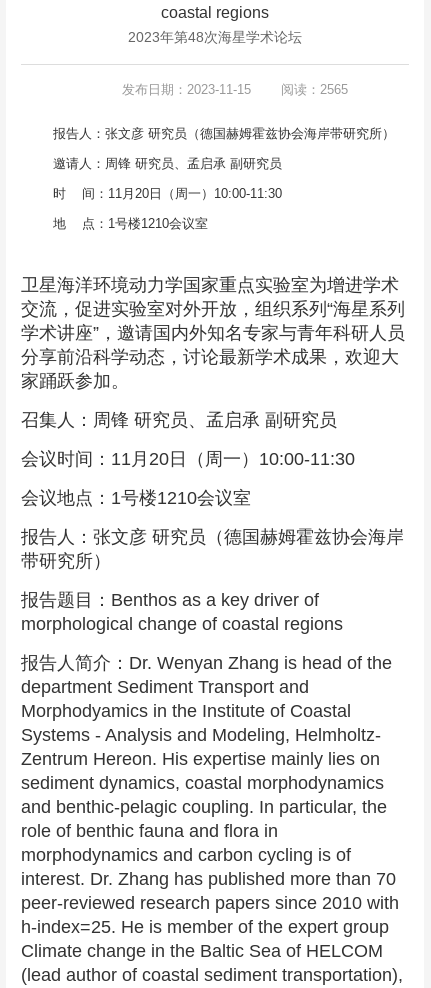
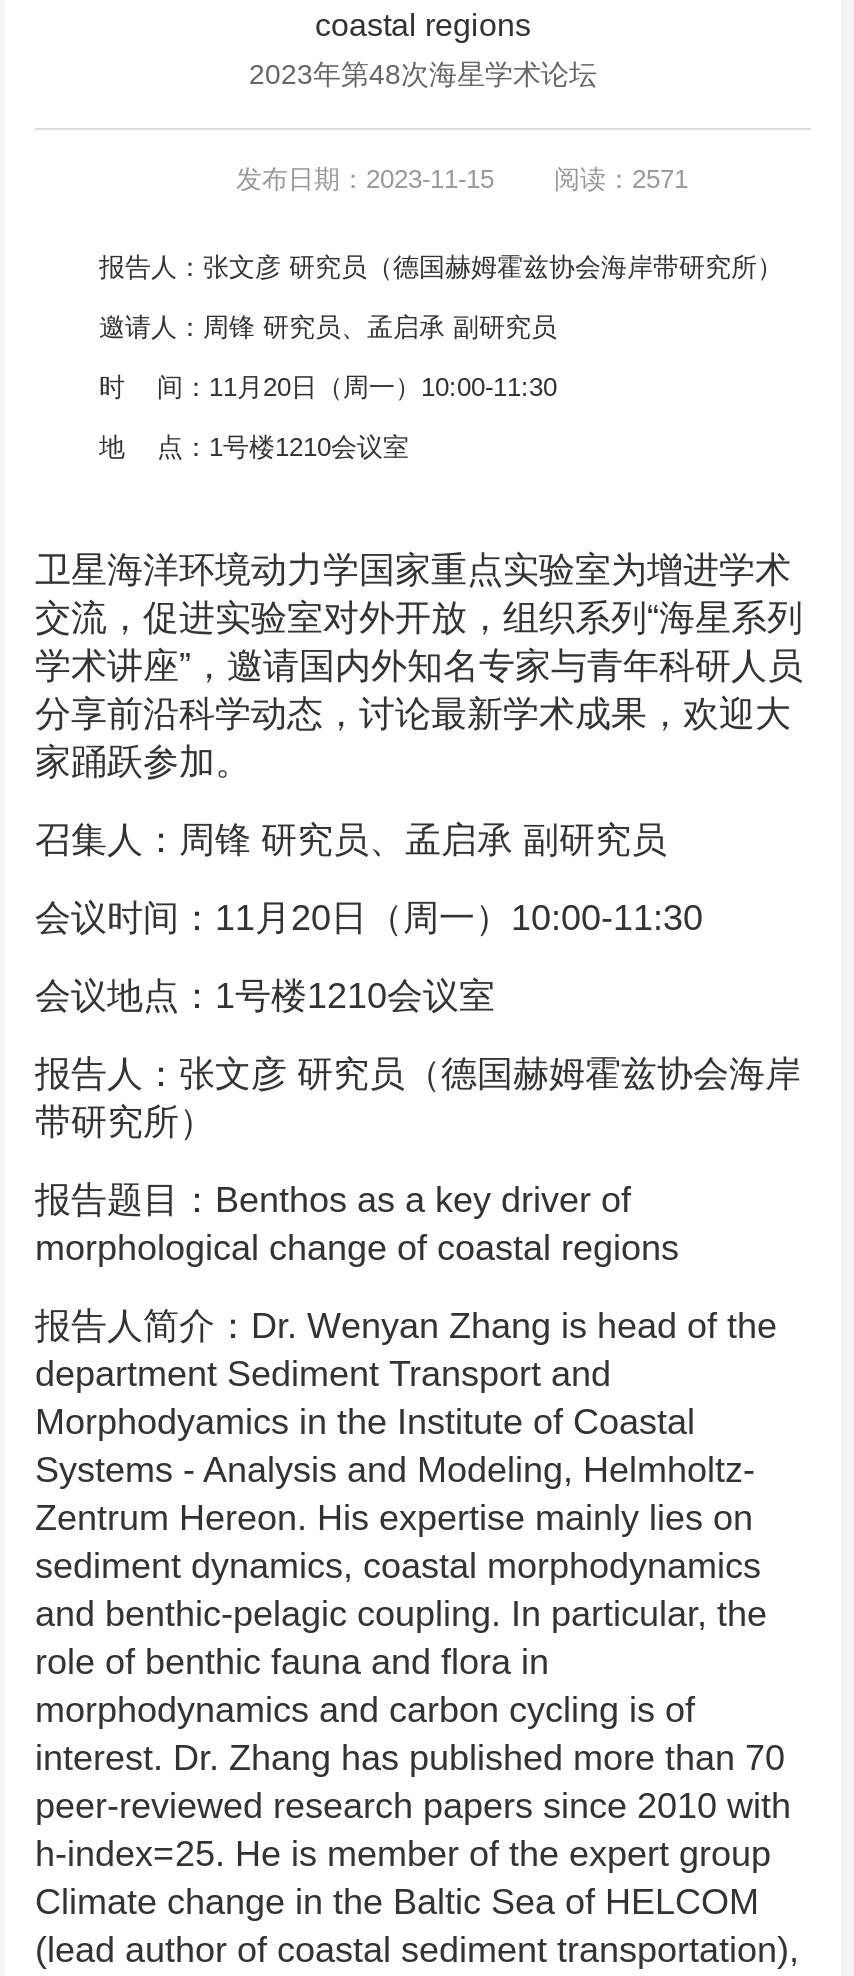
[121,82,347,97] 发布日期：2023-11-15 阅读：2565 -> [236,164,688,194] 发布日期：2023-11-15 阅读：2571

